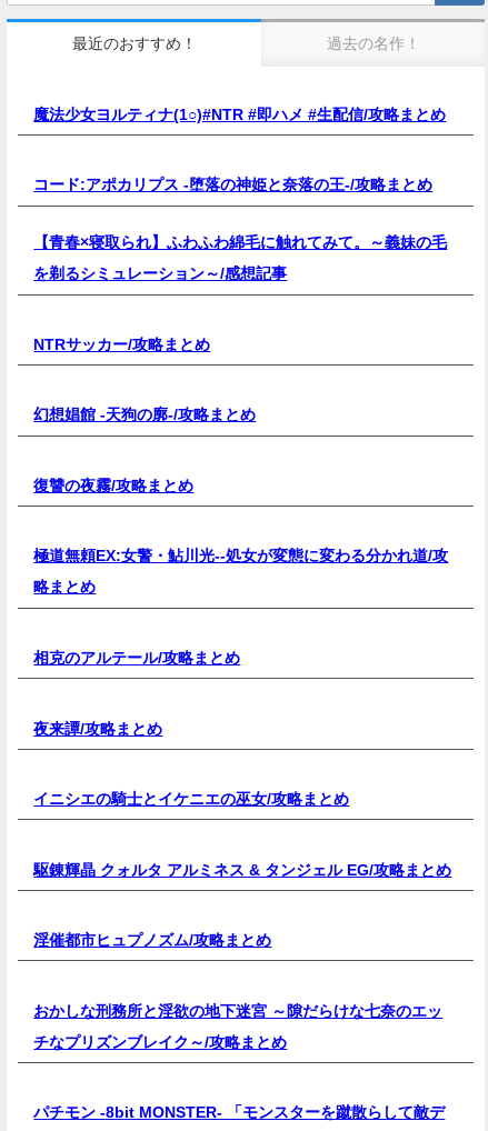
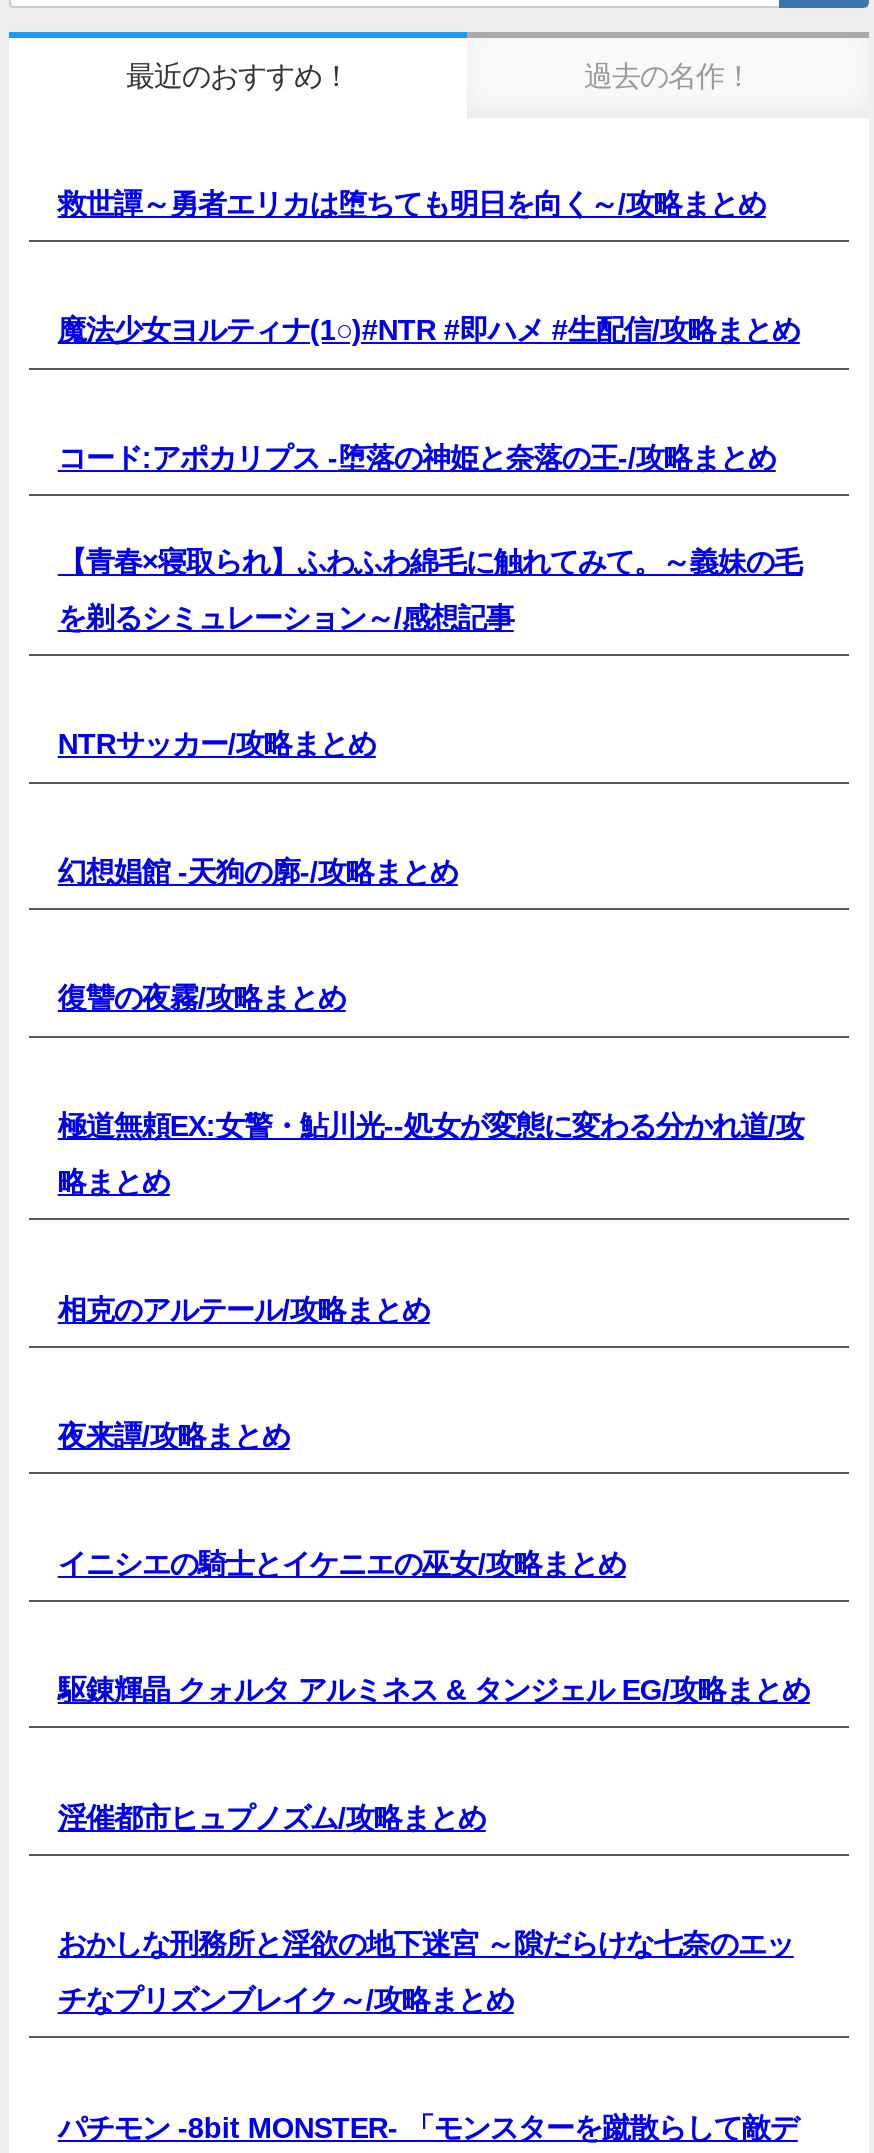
none -> [58,190,766,218] 救世譚～勇者エリカは堕ちても明日を向く～/攻略まとめ

